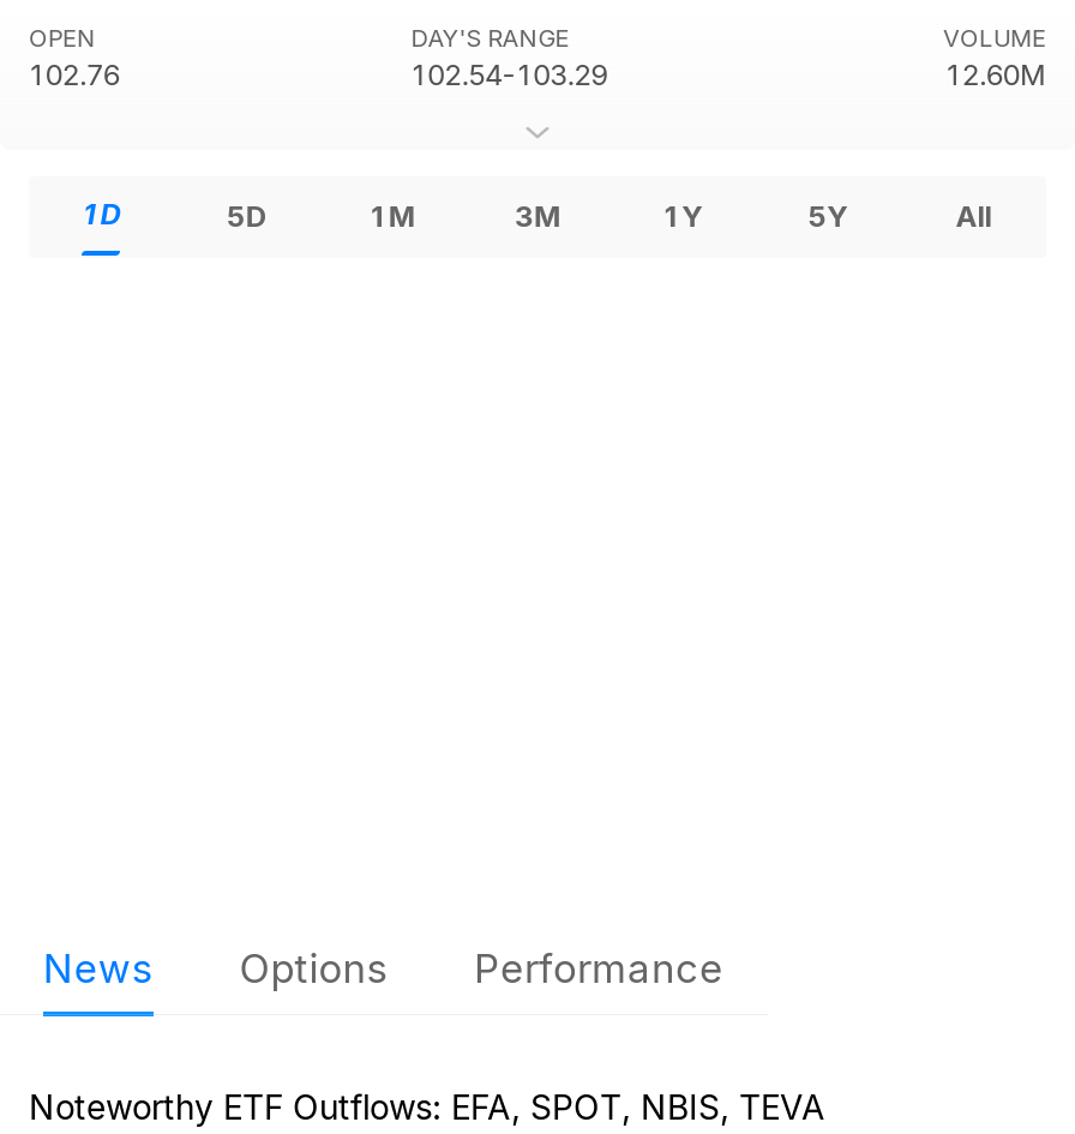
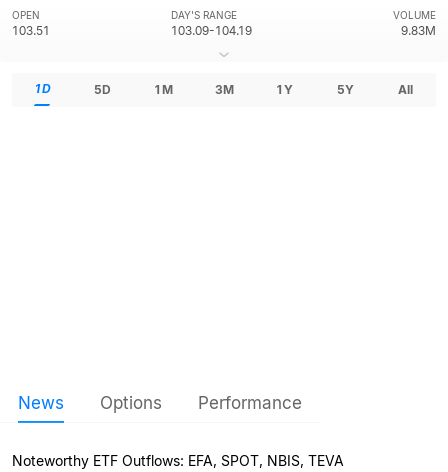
[29,56,120,92] 102.76 -> [12,23,50,38] 103.51
[411,56,608,92] 102.54-103.29 -> [171,23,252,38] 103.09-104.19
[945,56,1046,92] 12.60M -> [401,23,436,38] 9.83M

